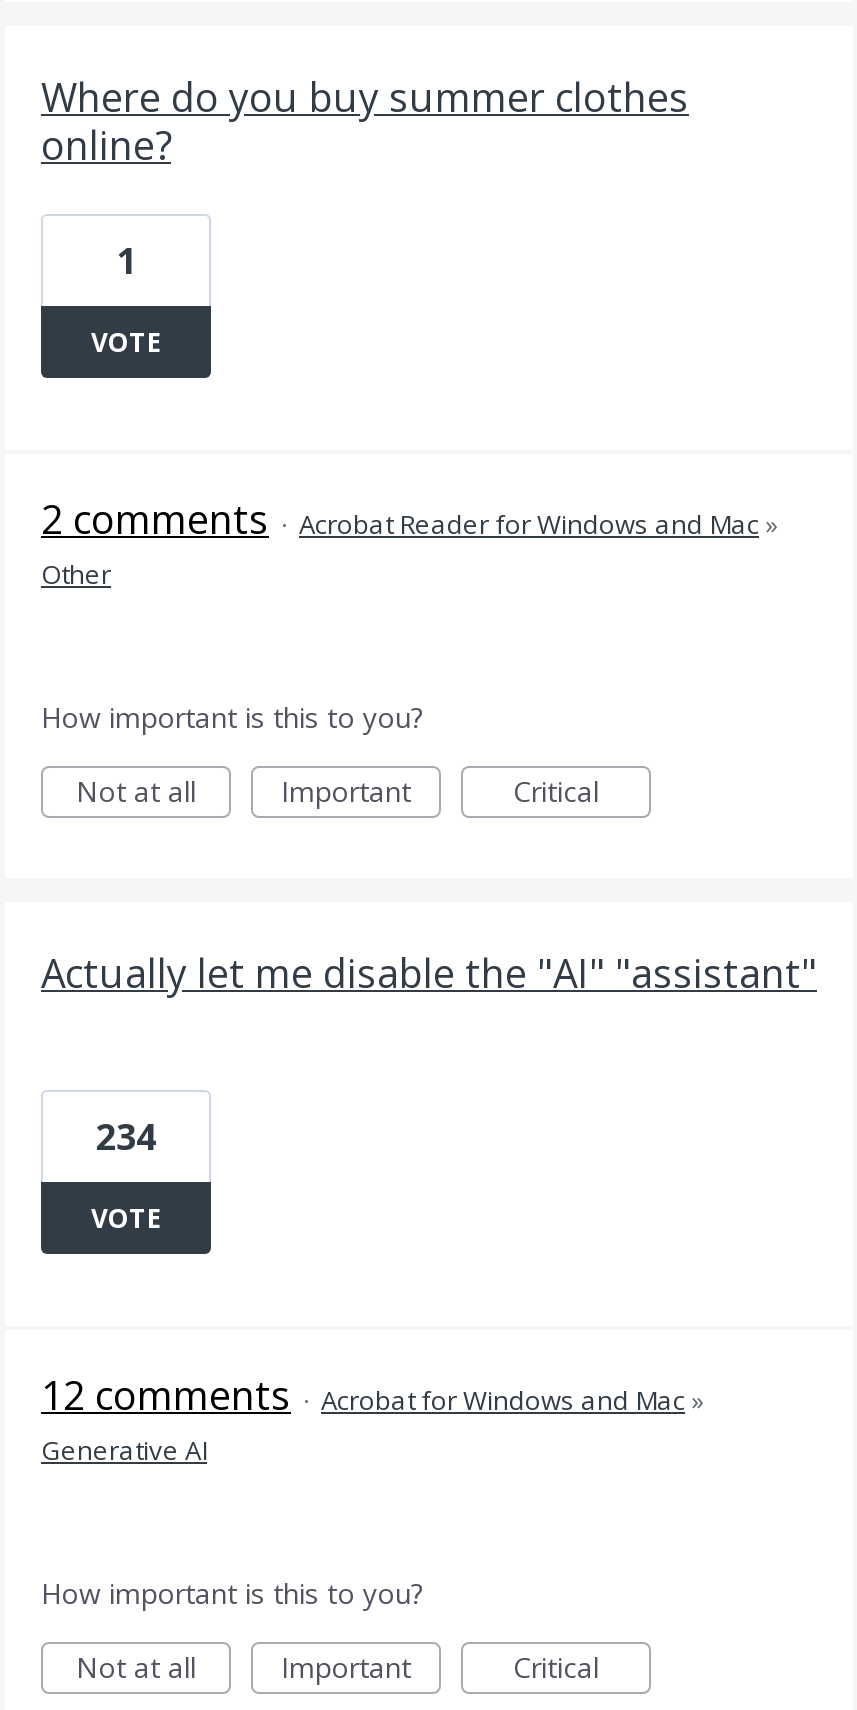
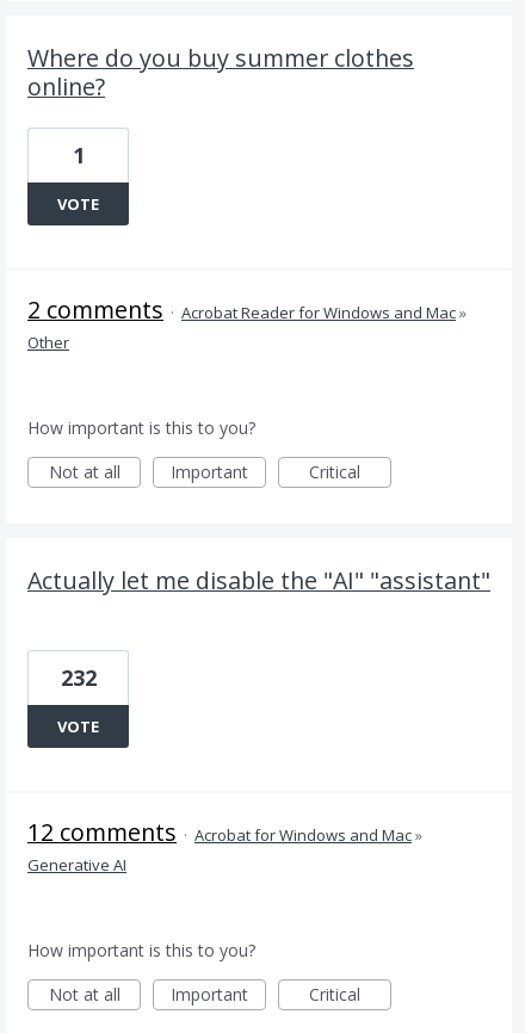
[96,1112,156,1160] 234 -> [60,663,96,692] 232

